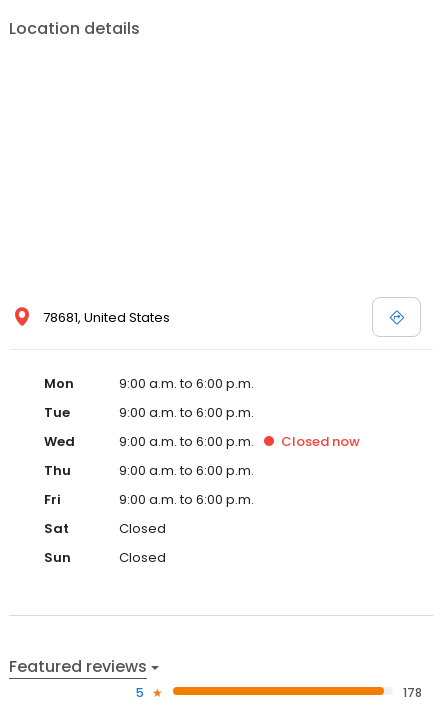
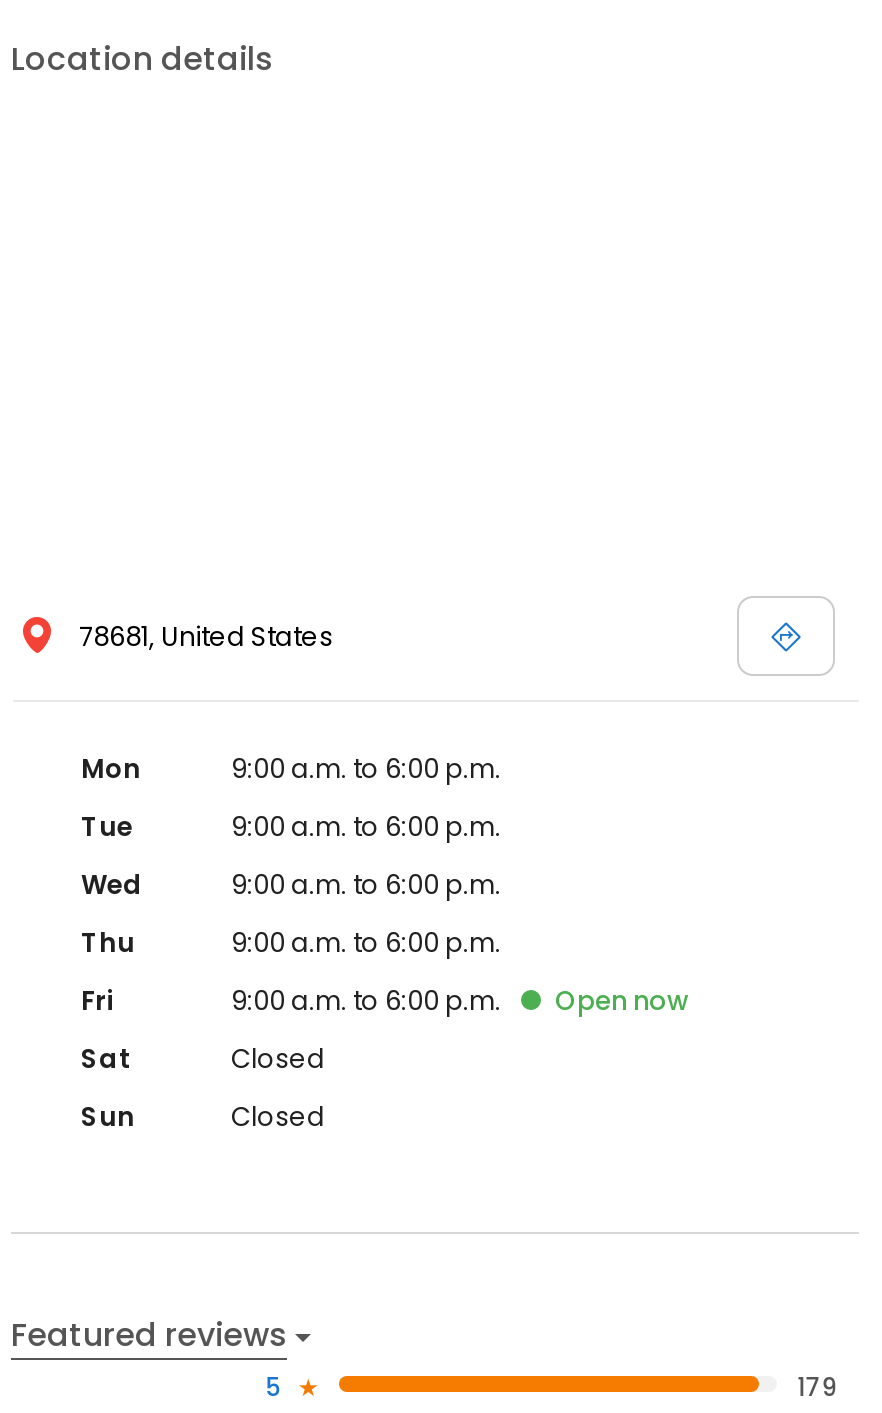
[281,432,360,451] Closed now -> none
none -> [555,982,689,1020] Open now
[403,684,422,701] 178 -> [797,1370,837,1404] 179

